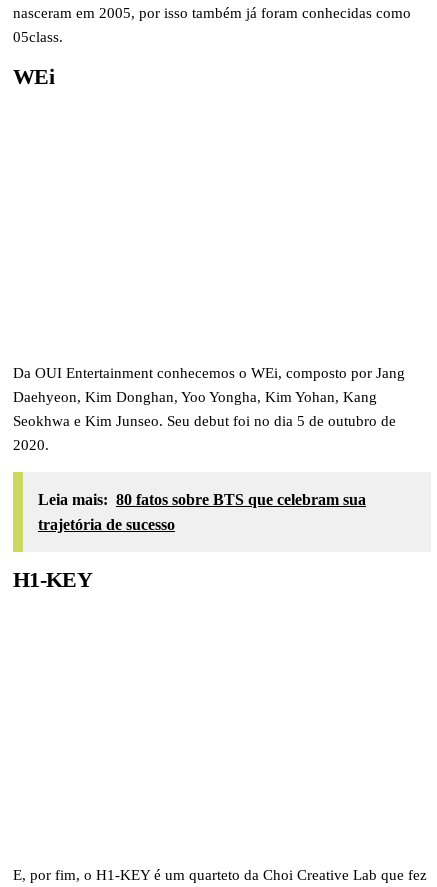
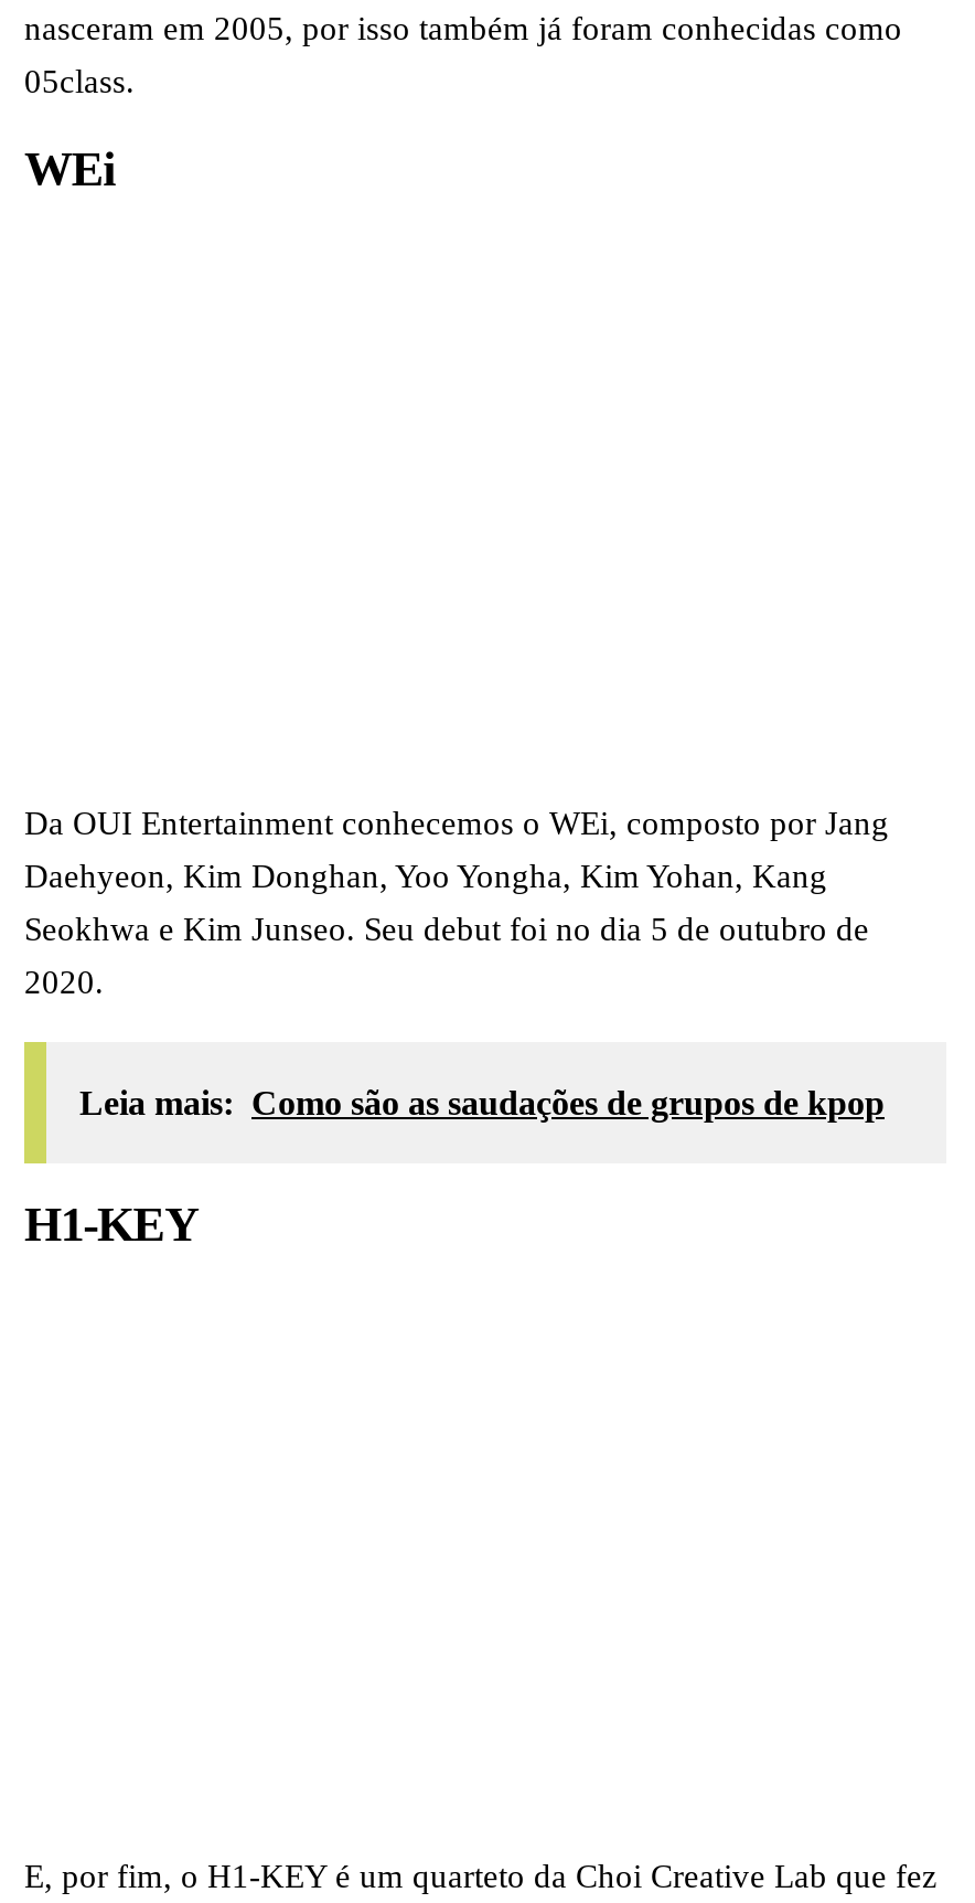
[38,491,366,533] Leia mais: 80 fatos sobre BTS que celebram sua | trajetória de sucesso -> [79,1083,885,1121] Leia mais: Como são as saudações de grupos de kpop

